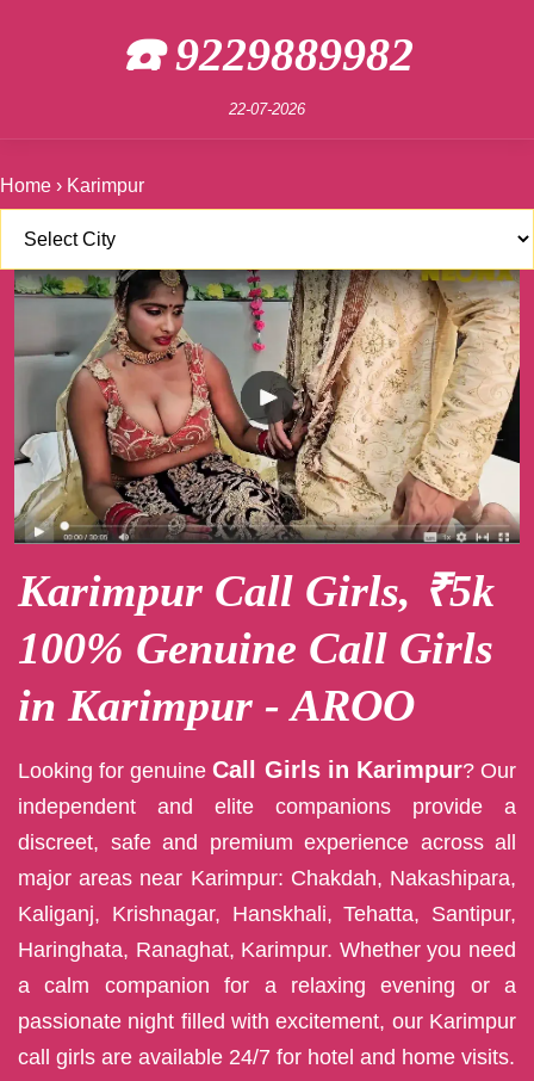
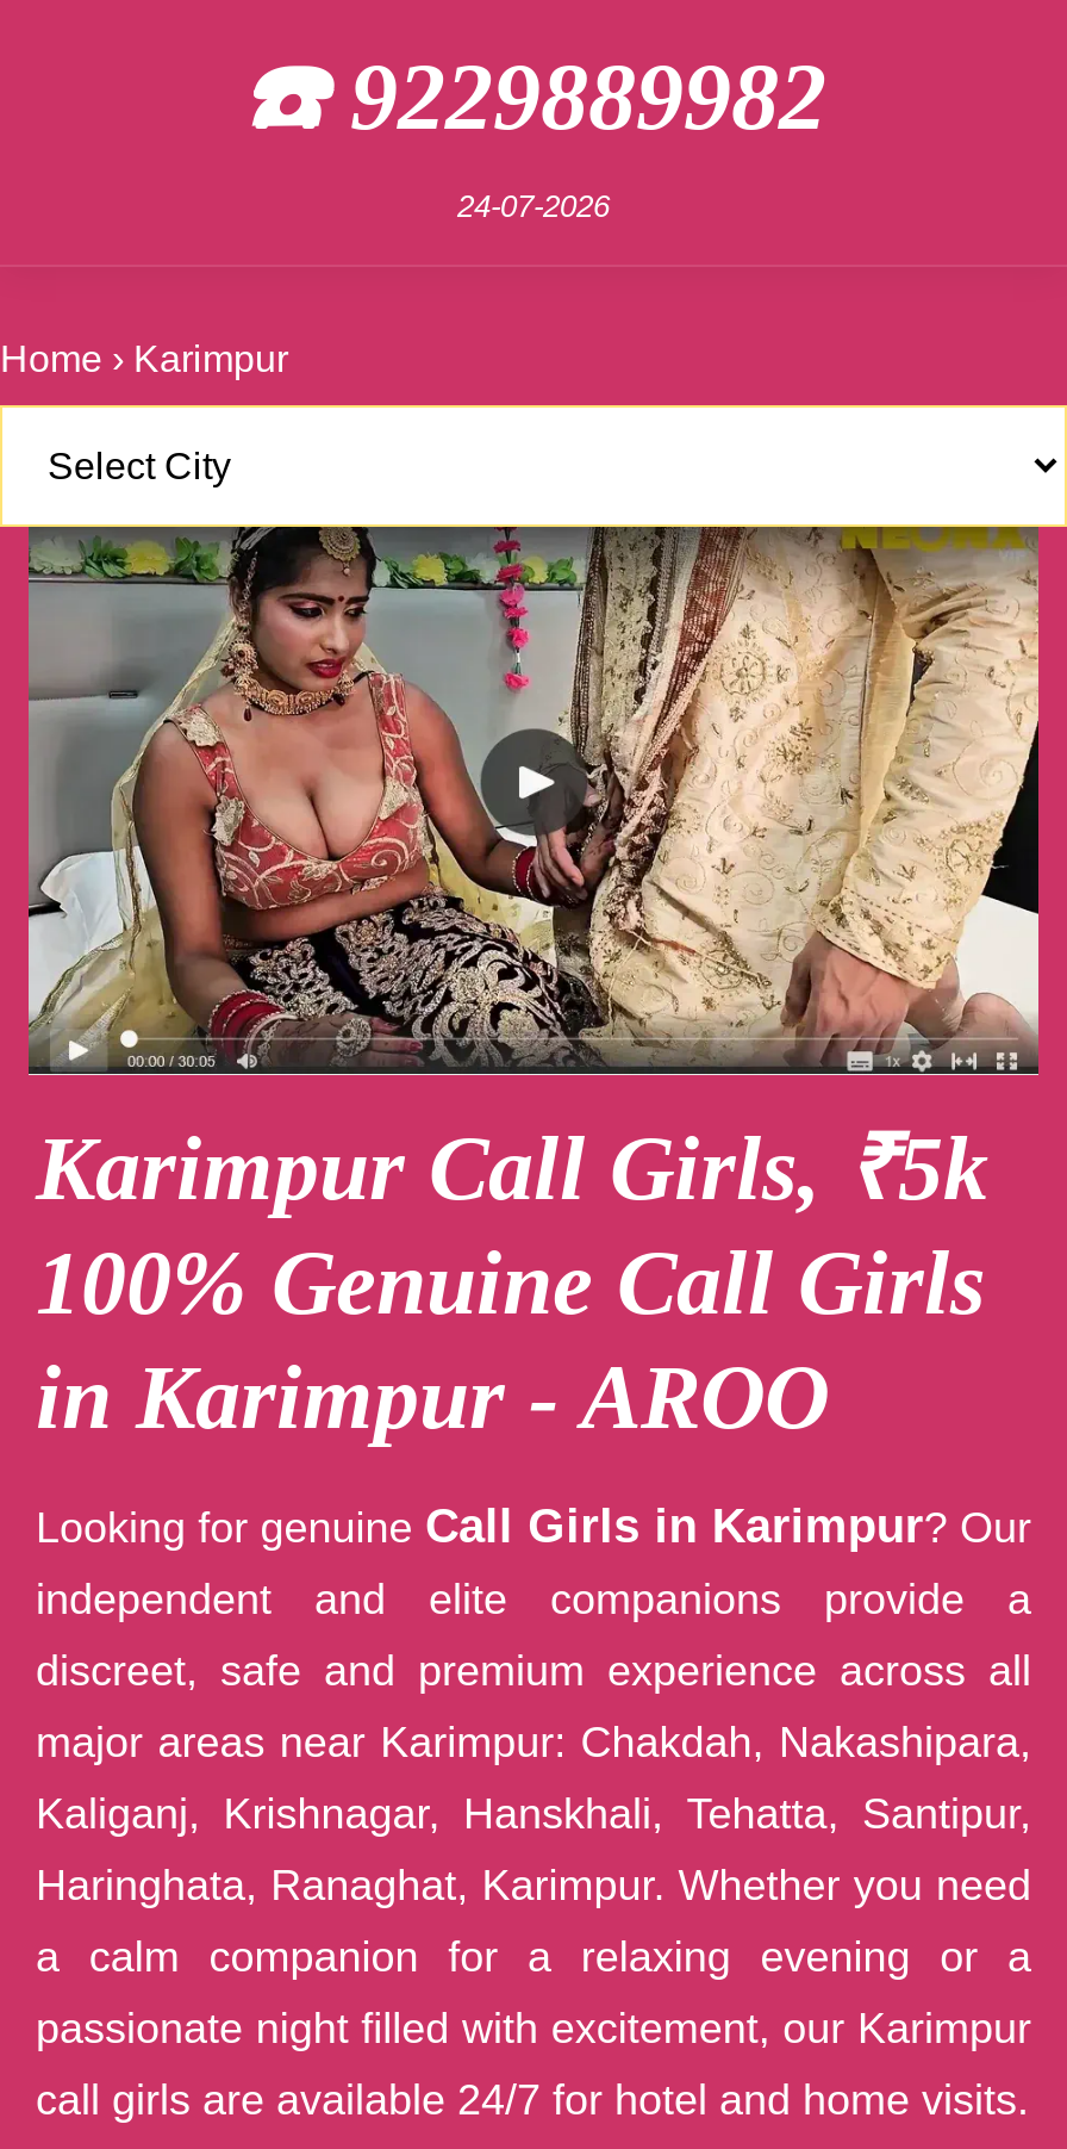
[229,100,305,118] 22-07-2026 -> [457,188,610,224] 24-07-2026

